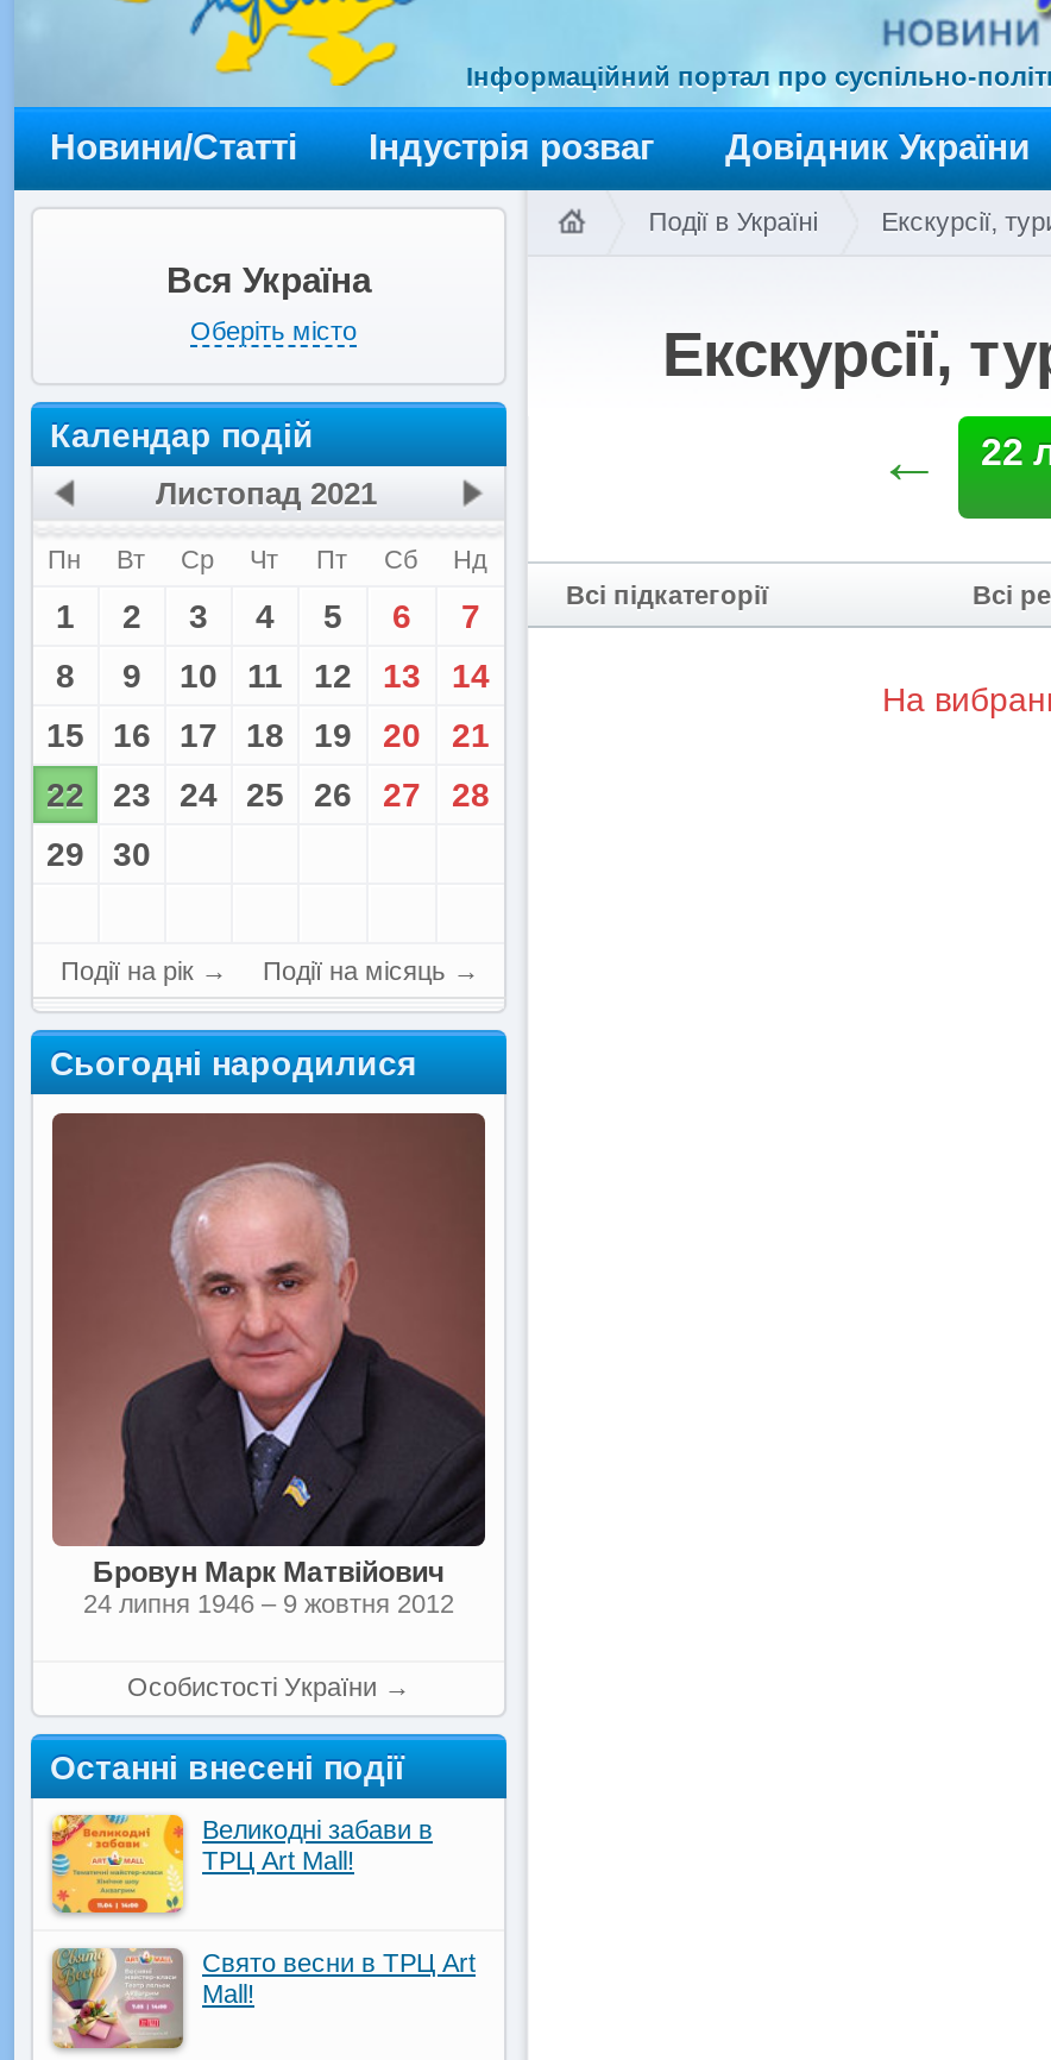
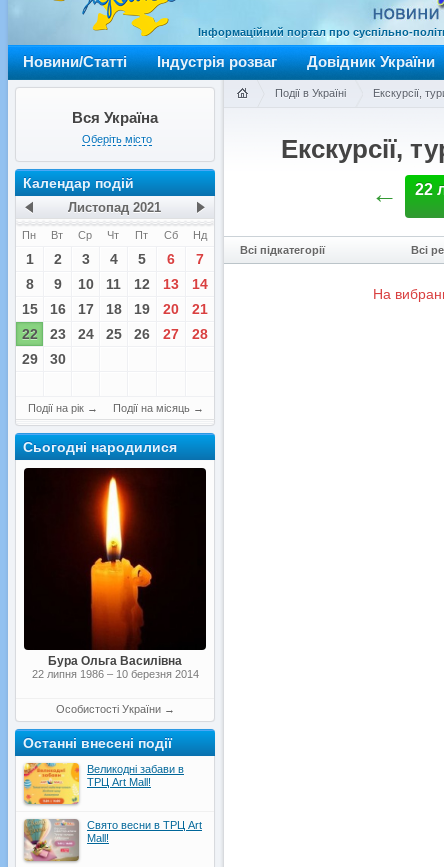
[50,1113,487,1618] [image] | Бровун Марк Матвійович | 24 липня 1946 – 9 жовтня 2012 -> [23,468,207,680] [image] | Бура Ольга Василівна | 22 липня 1986 – 10 березня 2014

